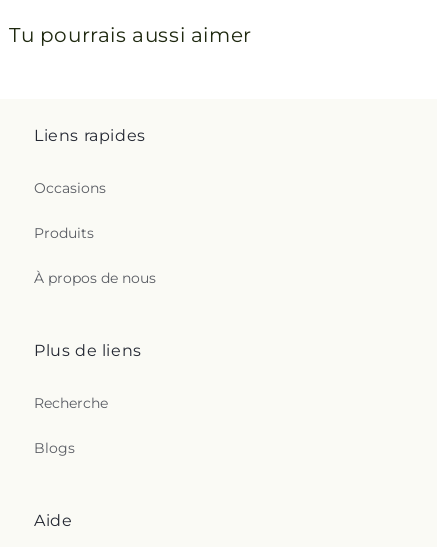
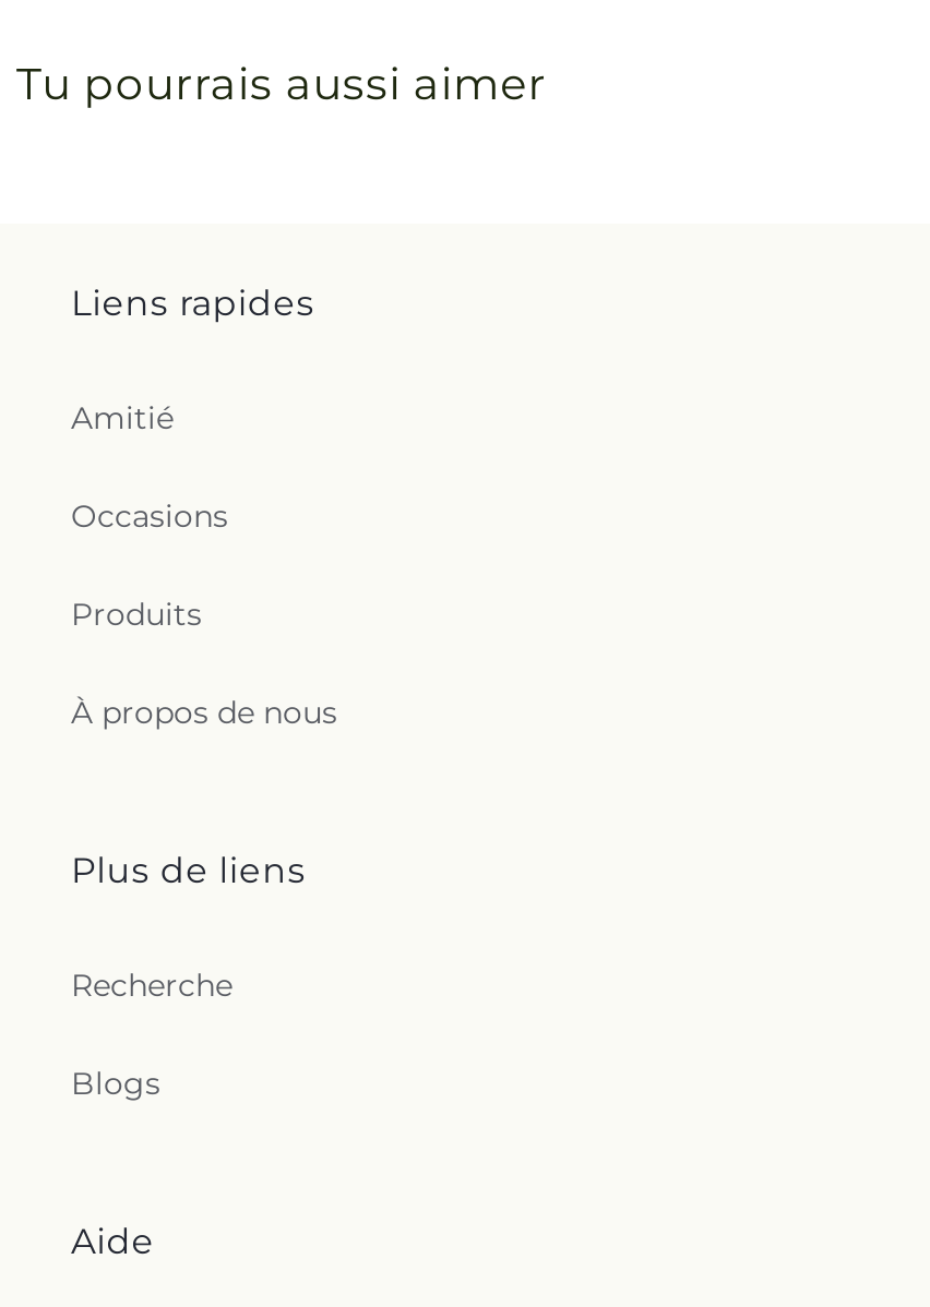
none -> [71,398,174,437] Amitié

